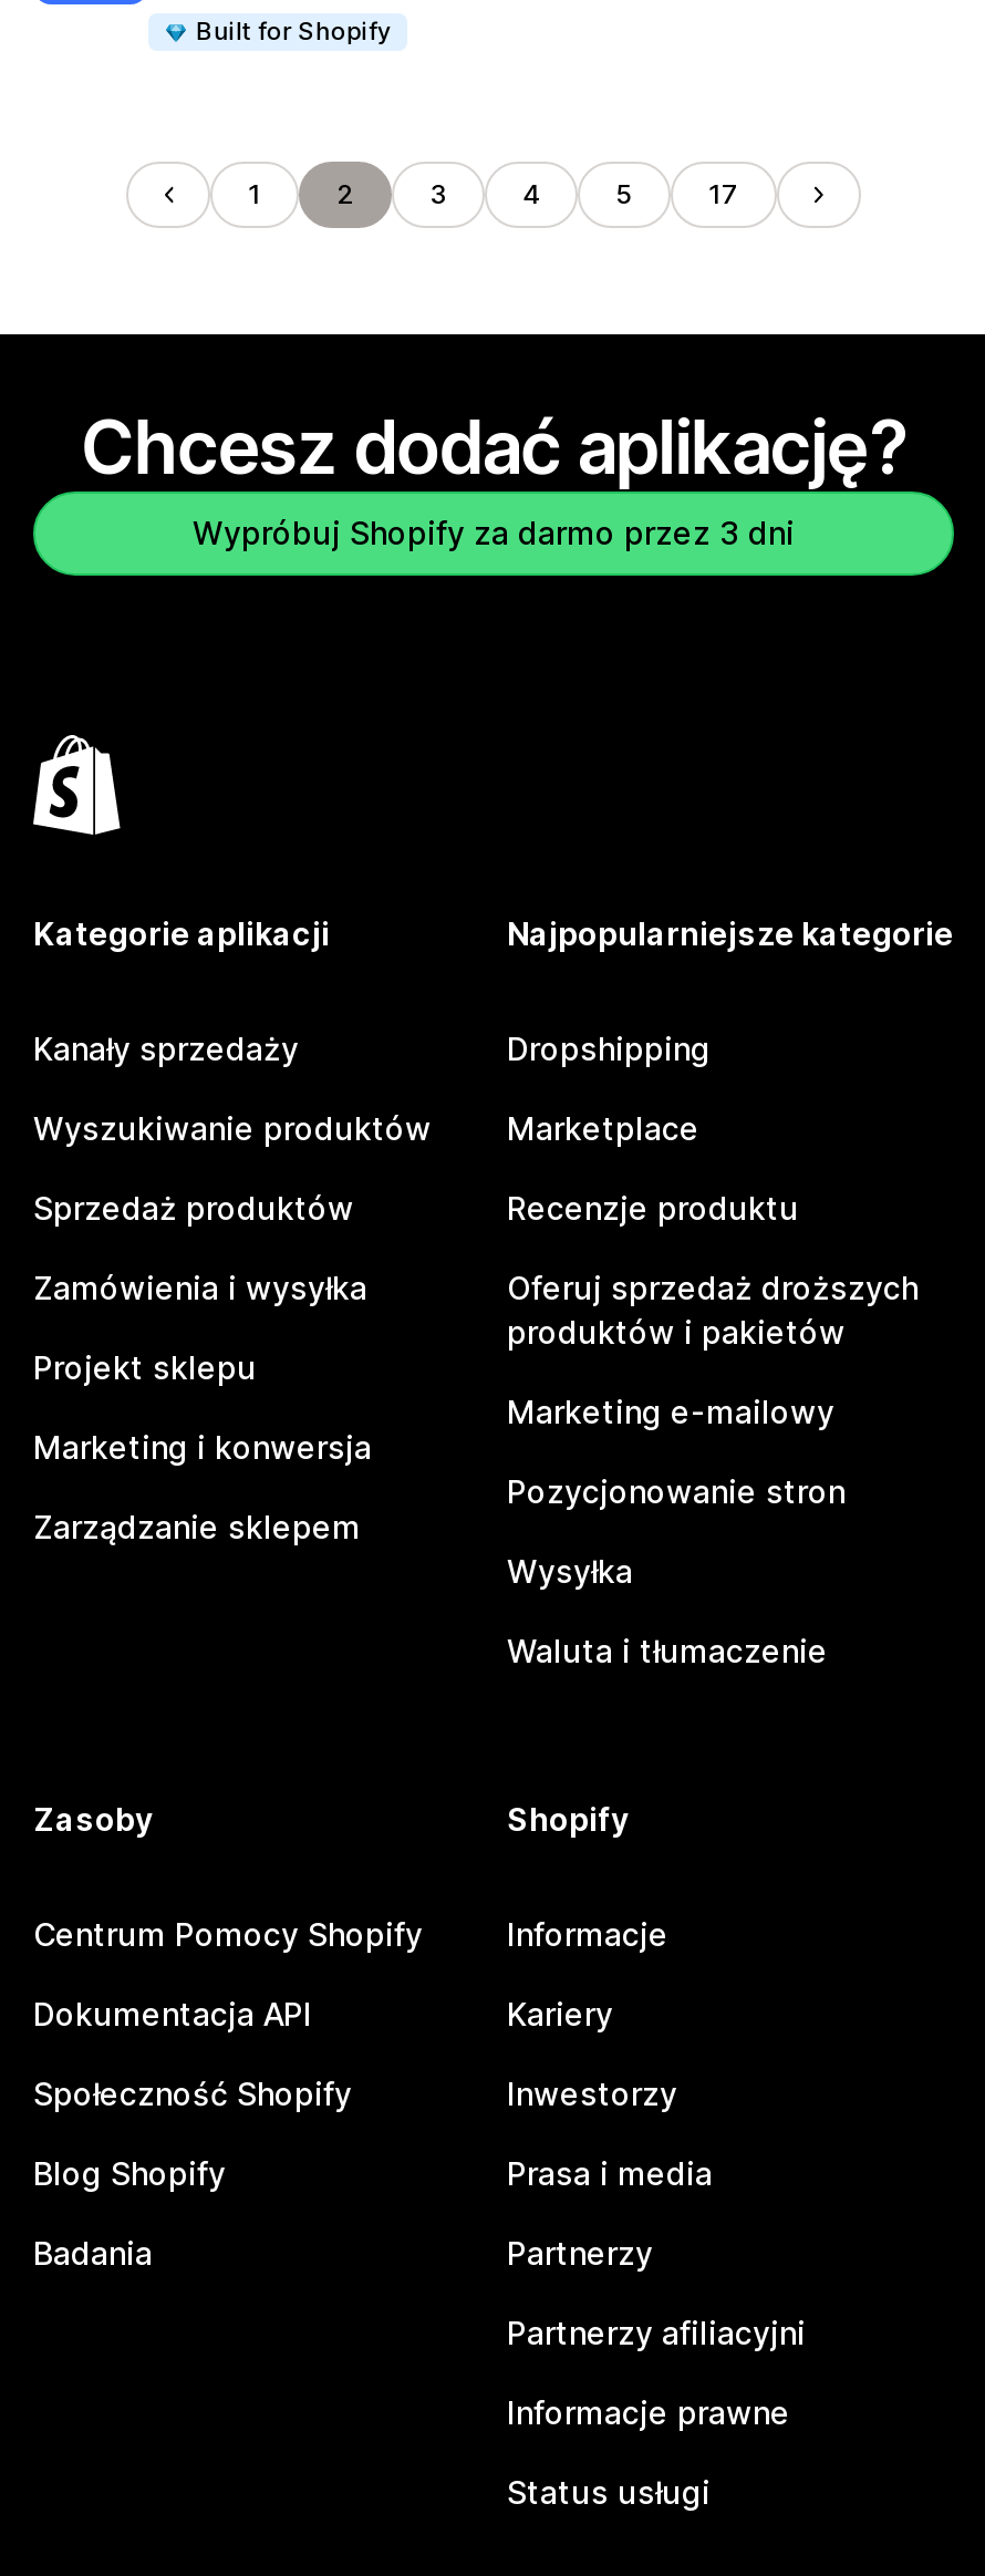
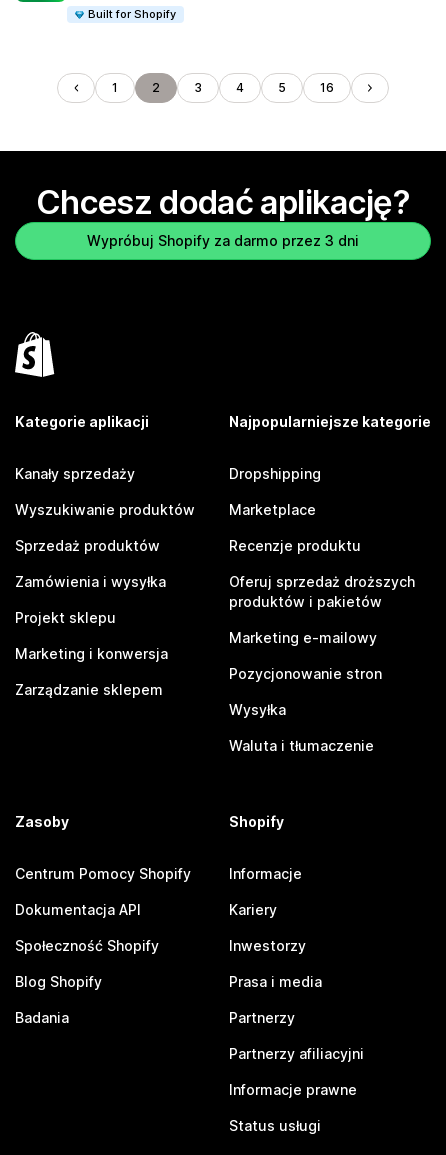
[708,177,739,210] 17 -> [320,80,334,95] 16

